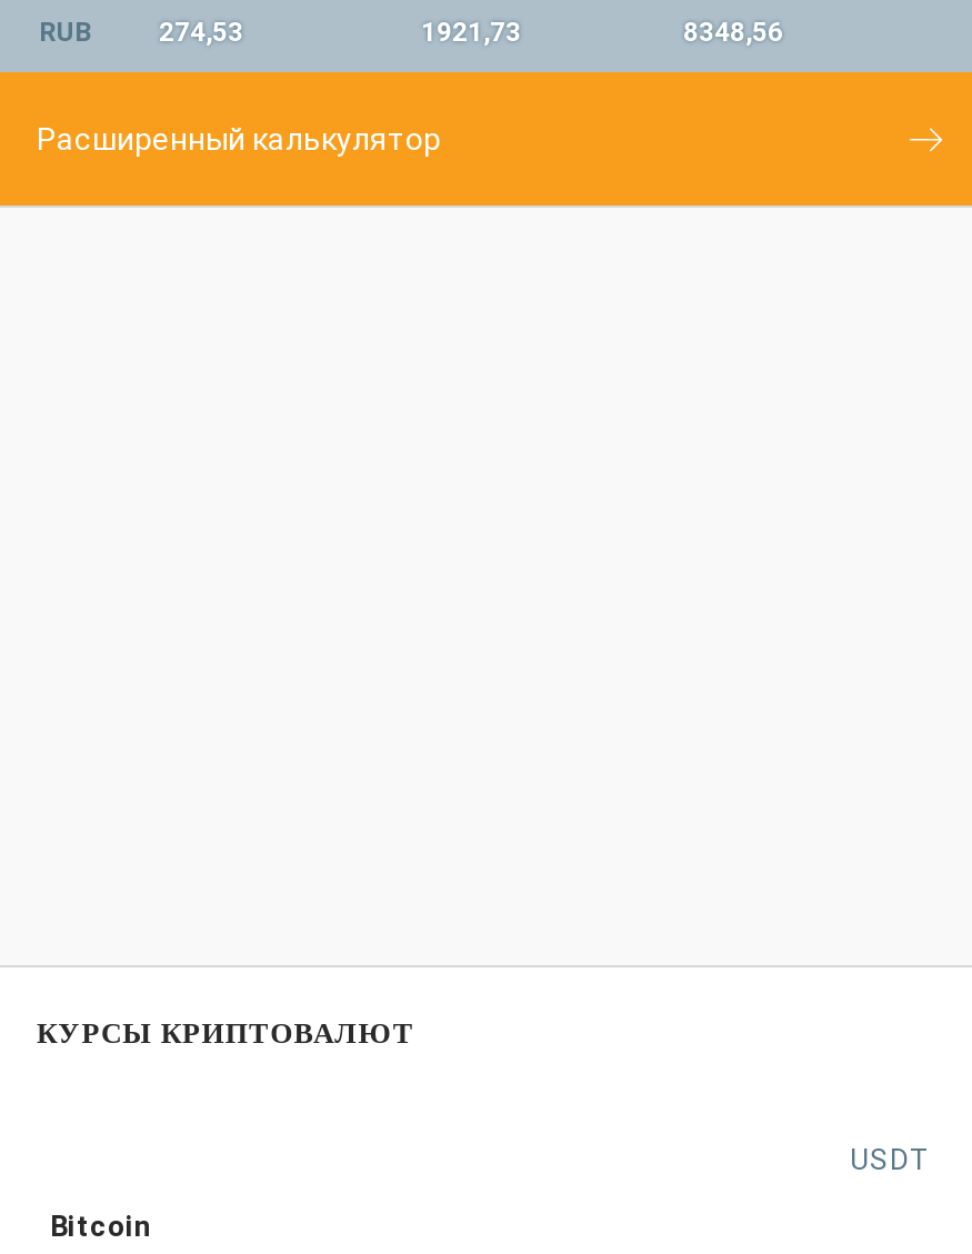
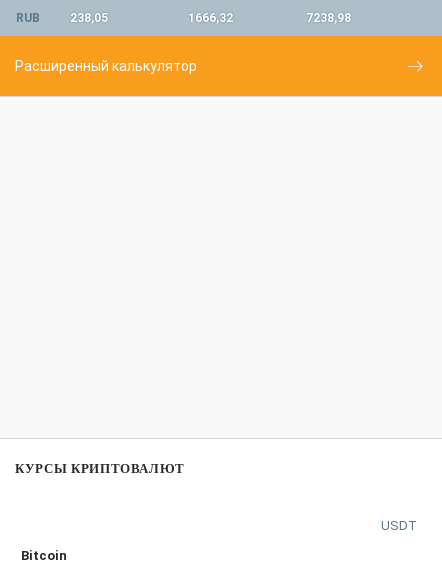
[159,16,243,47] 274,53 -> [70,11,108,25] 238,05
[421,16,521,47] 1921,73 -> [188,11,233,25] 1666,32
[683,16,783,47] 8348,56 -> [306,11,351,25] 7238,98

